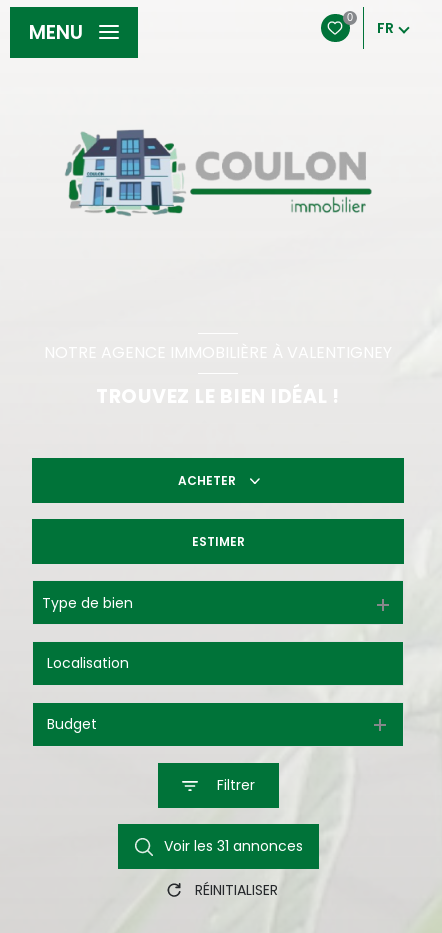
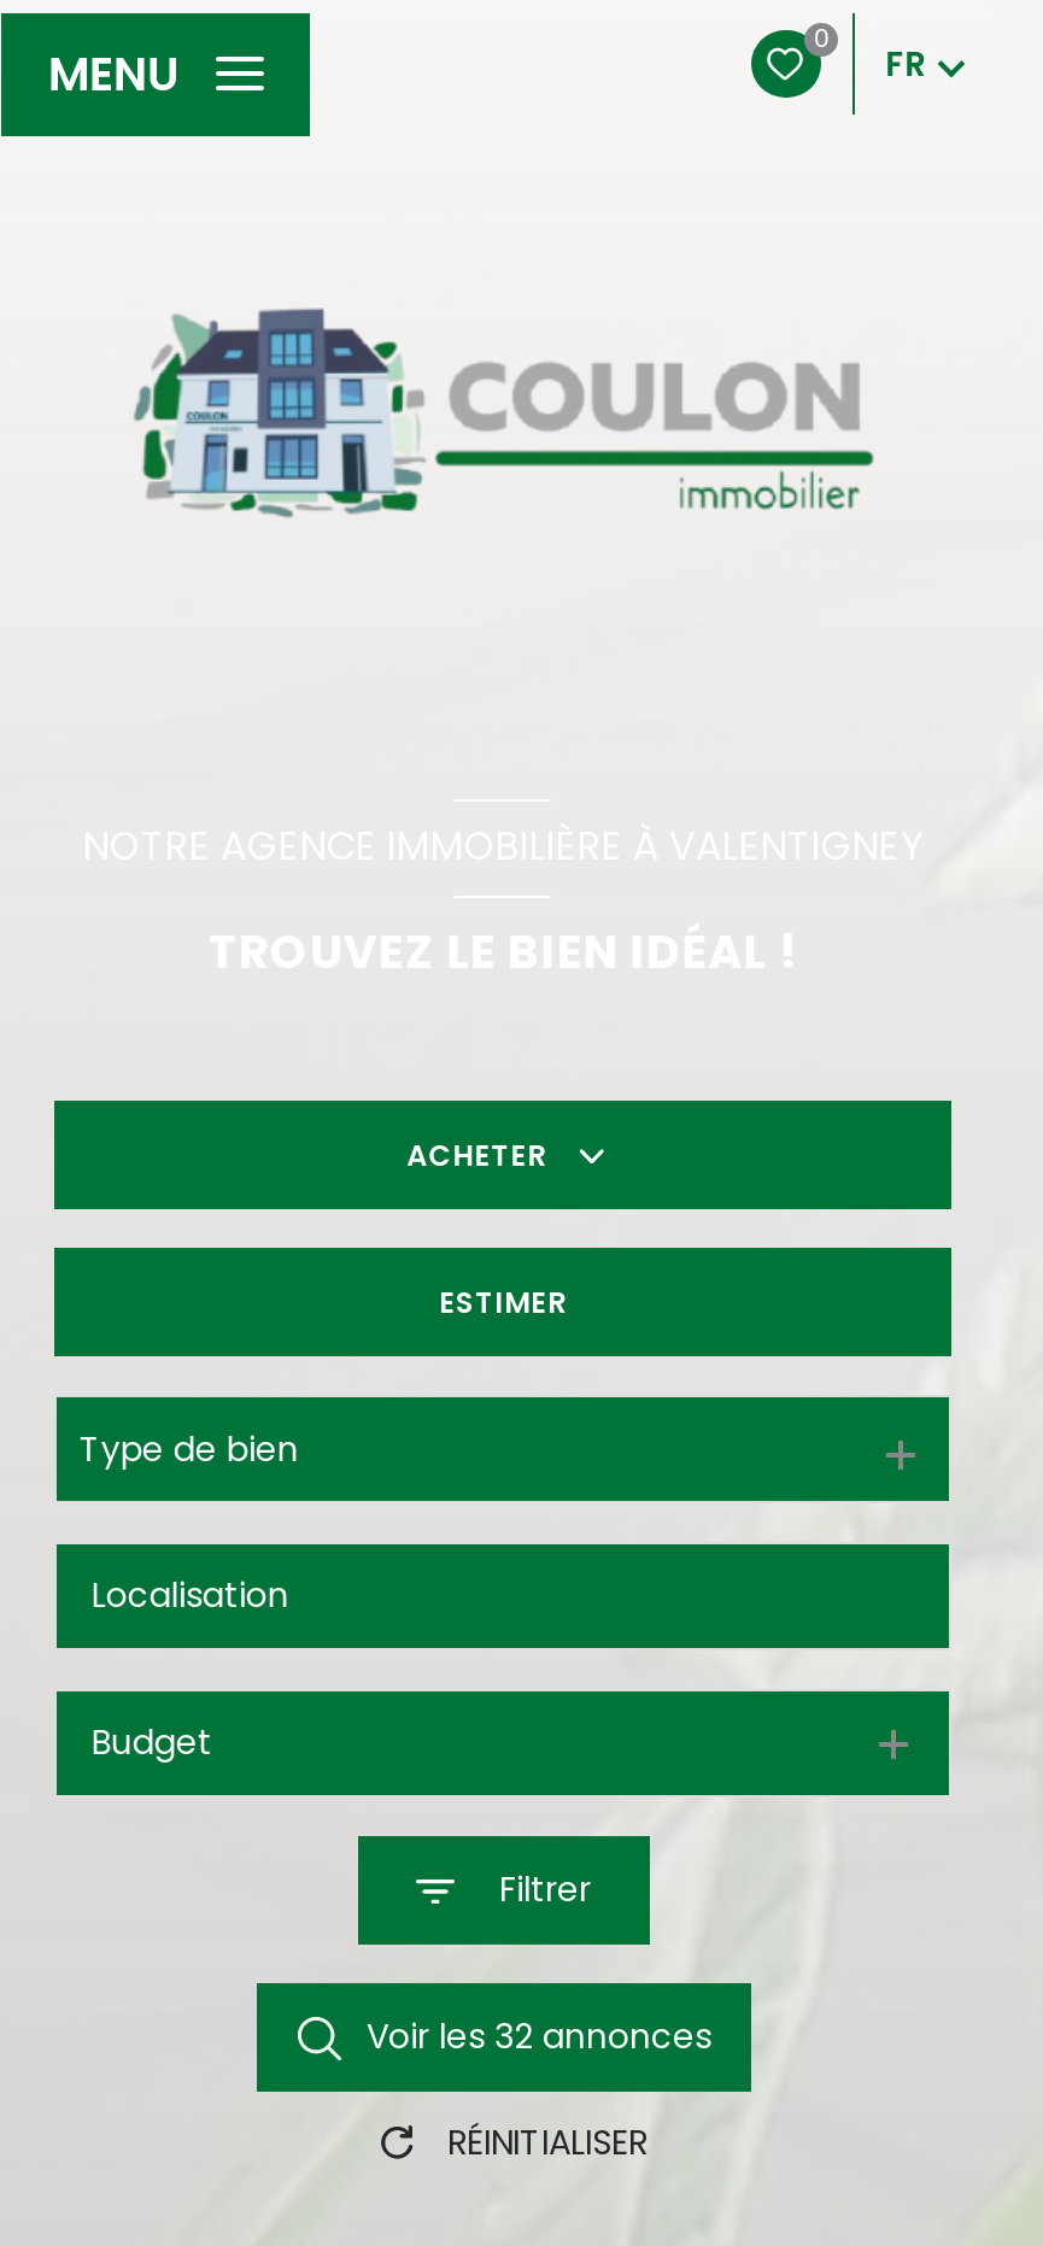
[163,836,302,856] Voir les 31 annonces -> [367,2013,711,2061] Voir les 32 annonces

